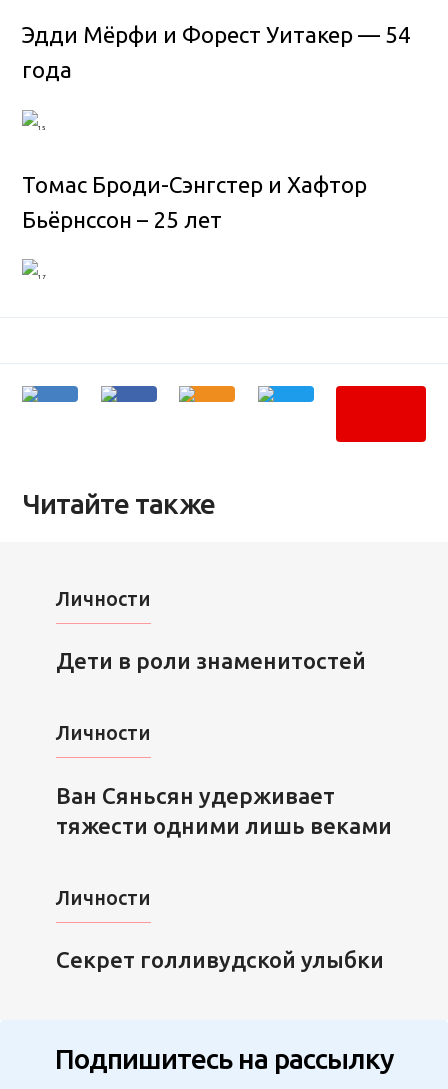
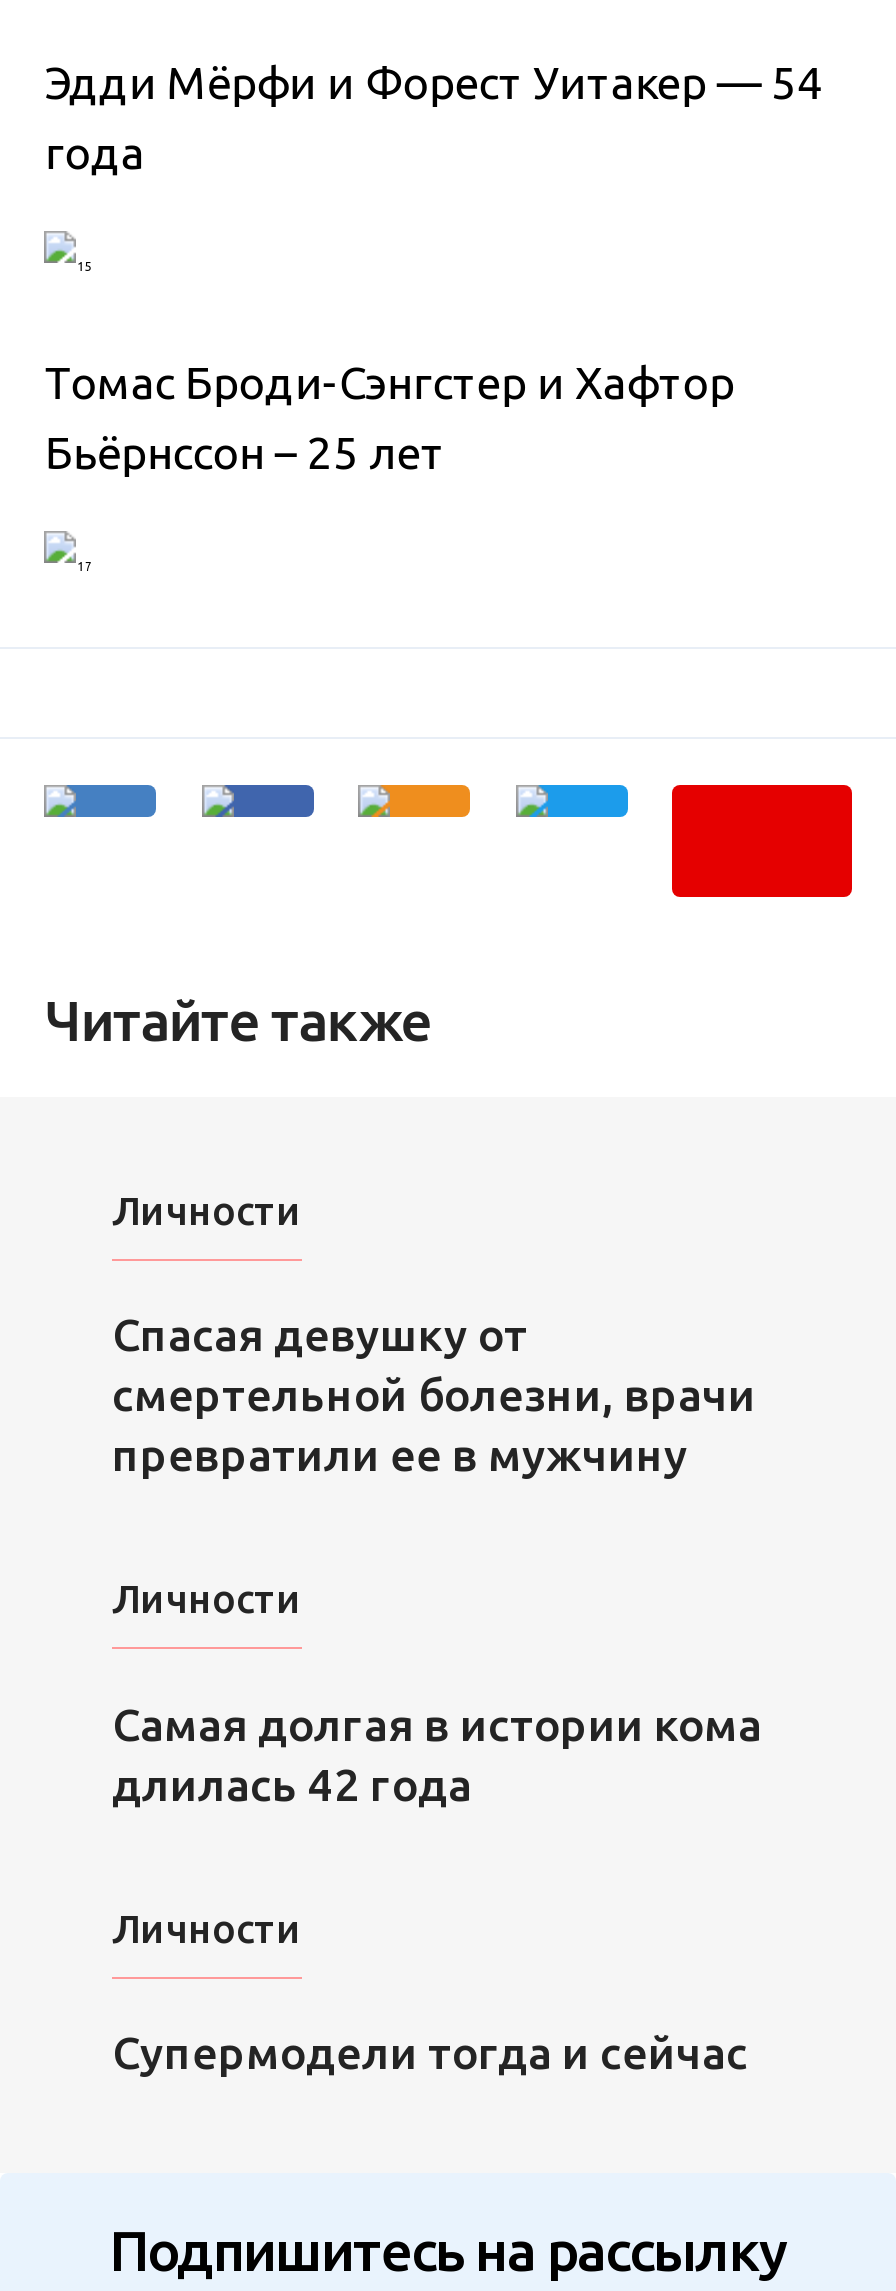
[56,648,366,673] Дети в роли знаменитостей -> [112,1310,756,1480] Спасая девушку от | смертельной болезни, врачи | превратили ее в мужчину
[56,783,392,838] Ван Сяньсян удерживает | тяжести одними лишь веками -> [112,1699,762,1809] Самая долгая в истории кома | длилась 42 года
[56,947,384,972] Секрет голливудской улыбки -> [112,2027,748,2077] Супермодели тогда и сейчас

